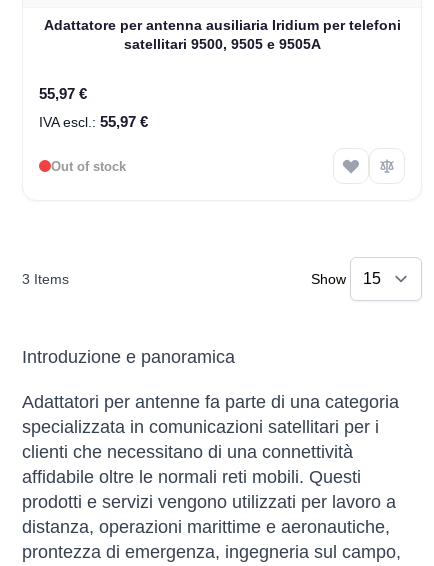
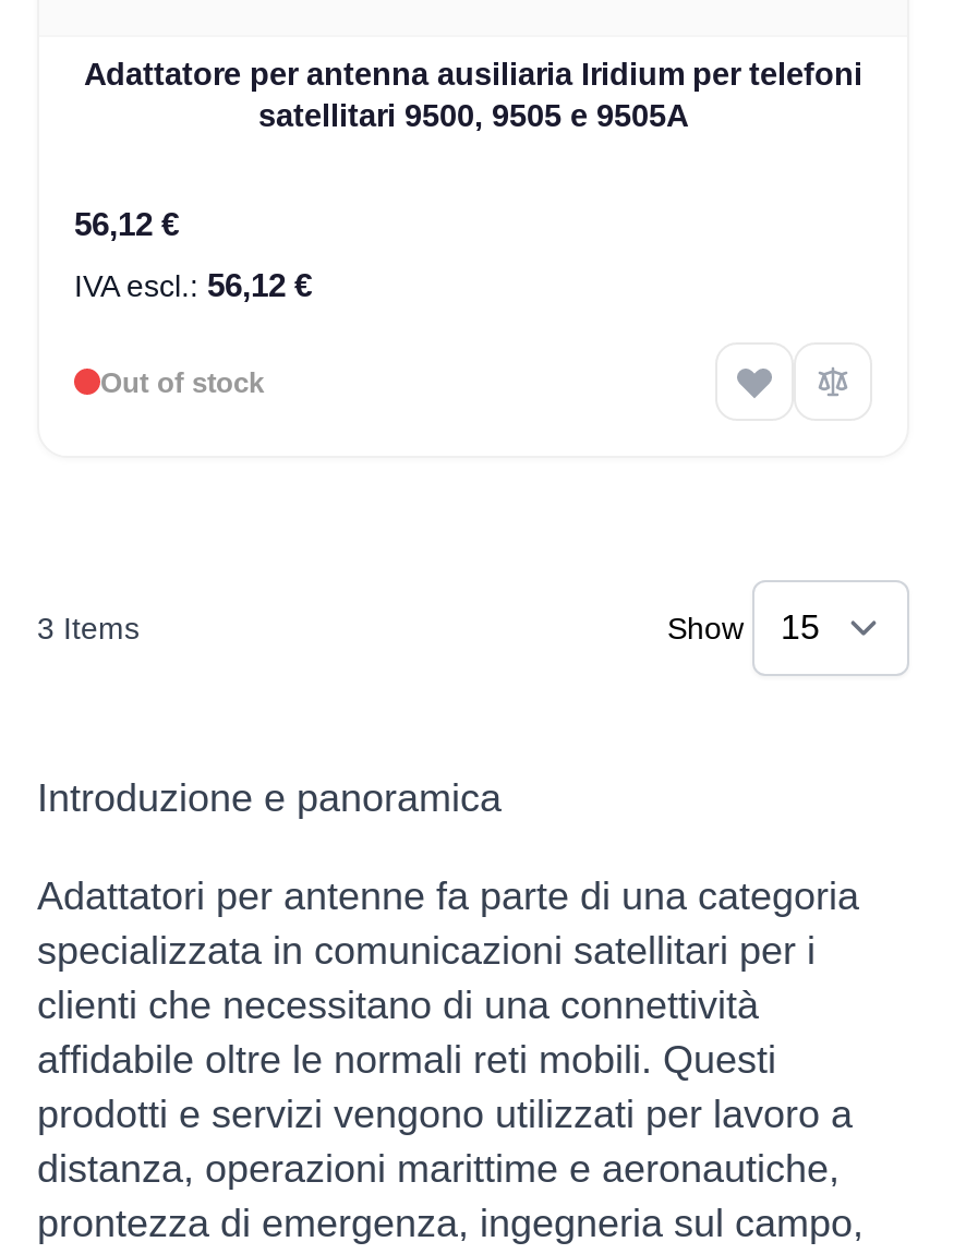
[39,85,87,102] 55,97 € -> [74,206,179,243] 56,12 €
[100,113,148,130] 55,97 € -> [207,267,312,304] 56,12 €

